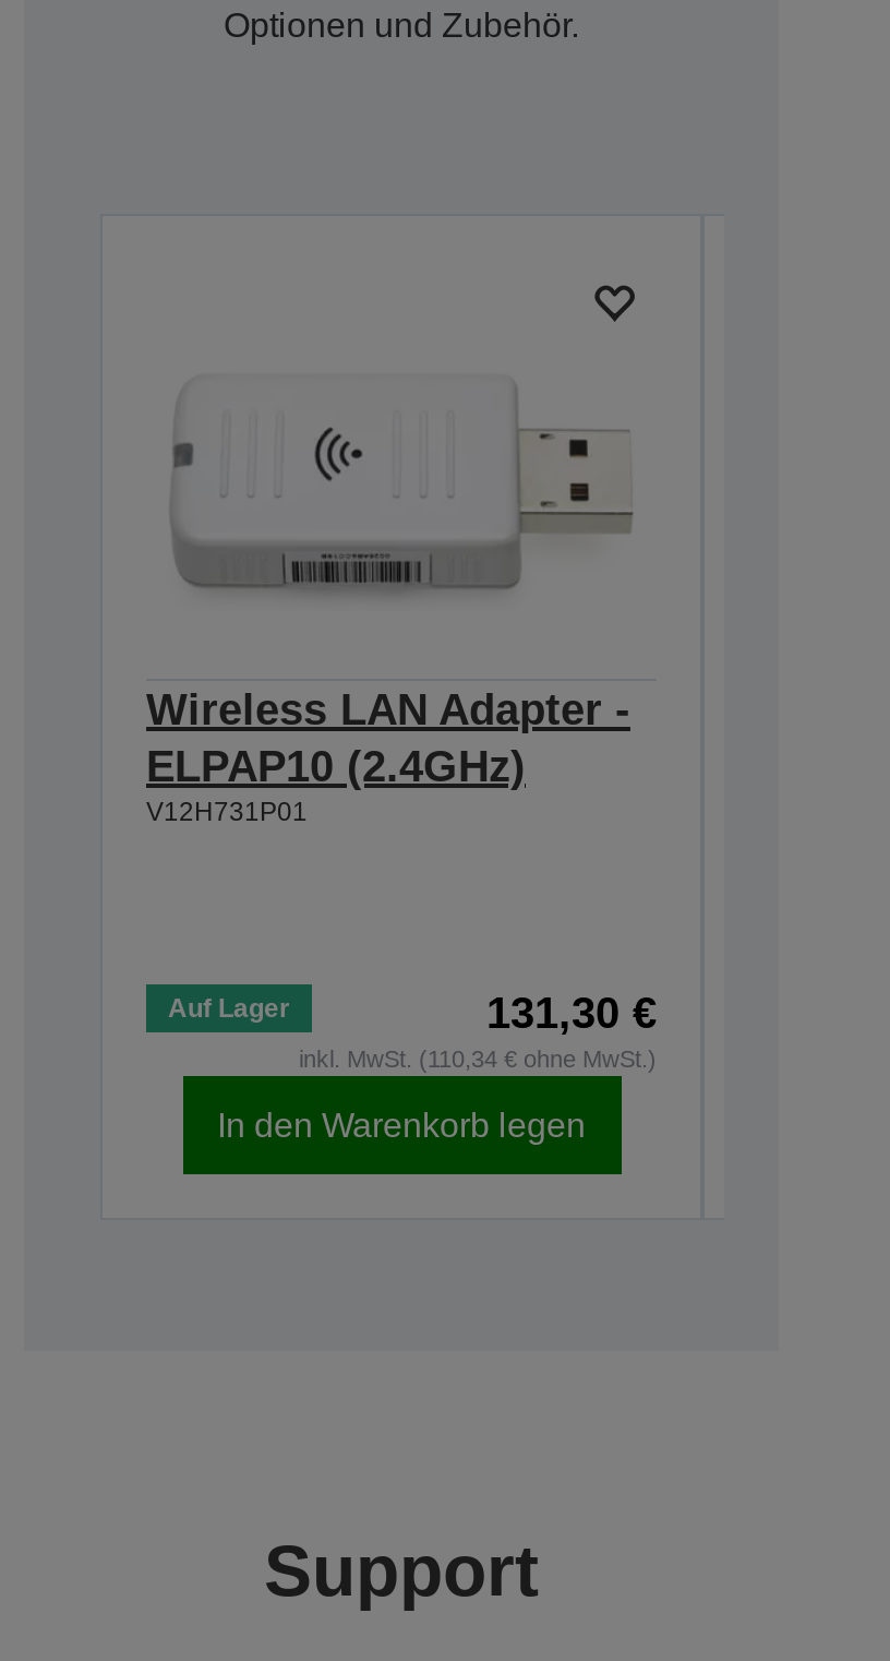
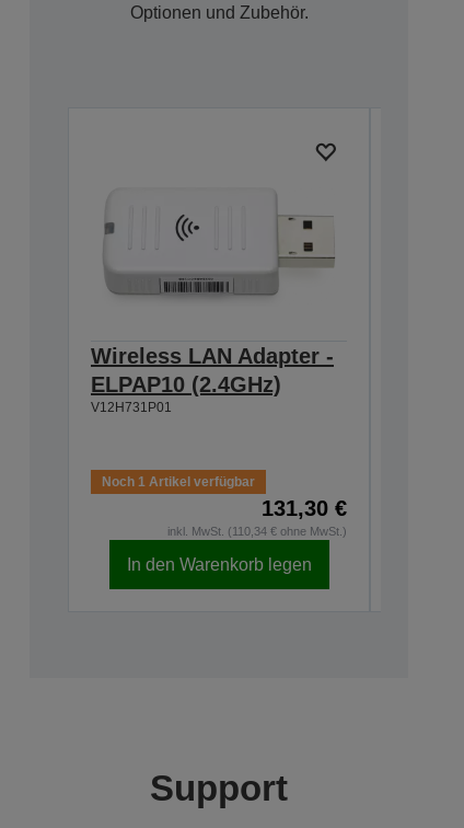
[168,993,290,1024] Auf Lager -> [102,474,255,490] Noch 1 Artikel verfügbar

